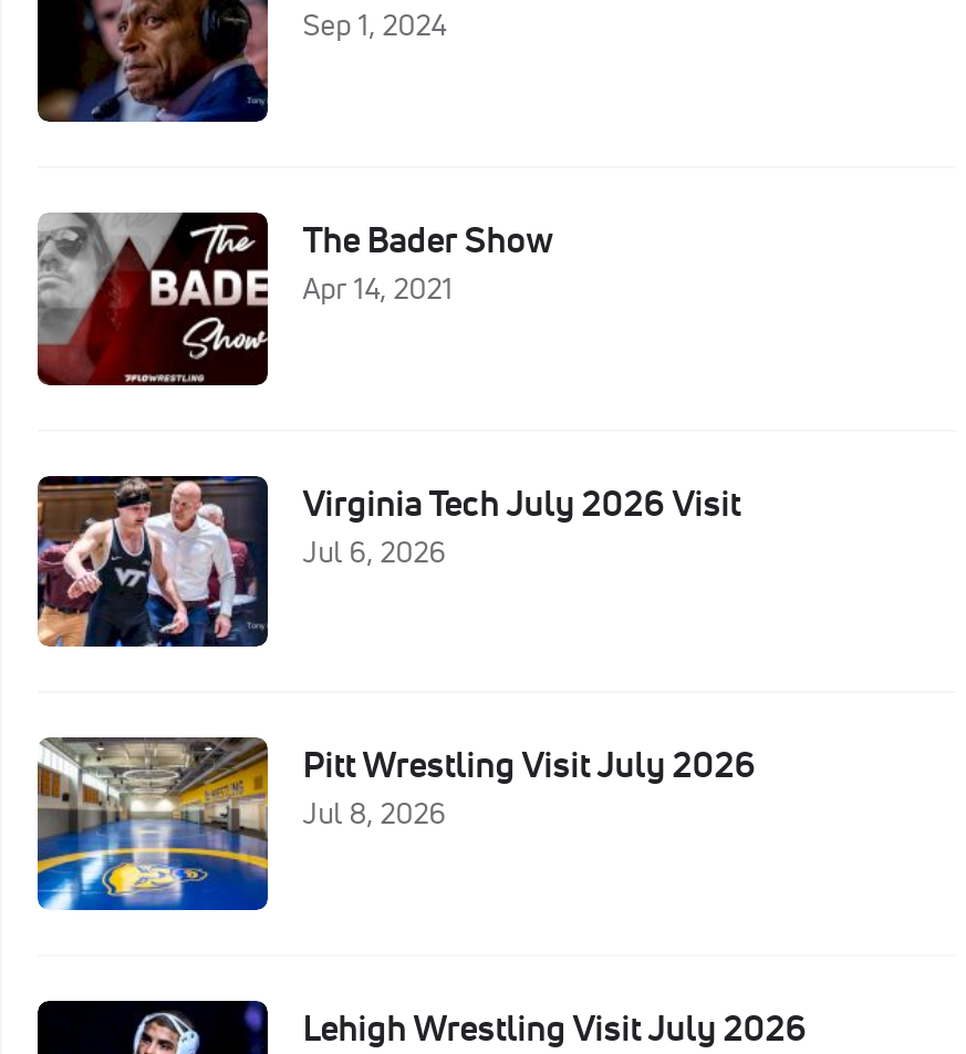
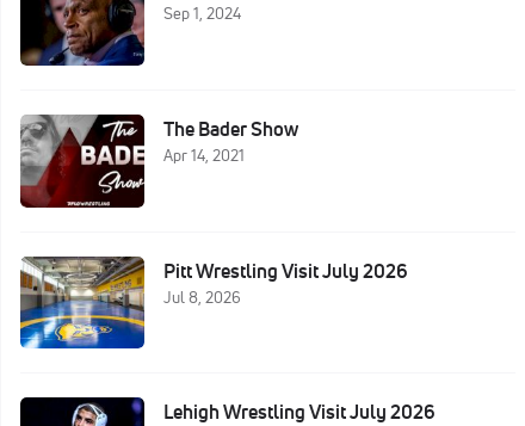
[38,476,741,649] [image] | Virginia Tech July 2026 Visit | Jul 6, 2026 -> none

